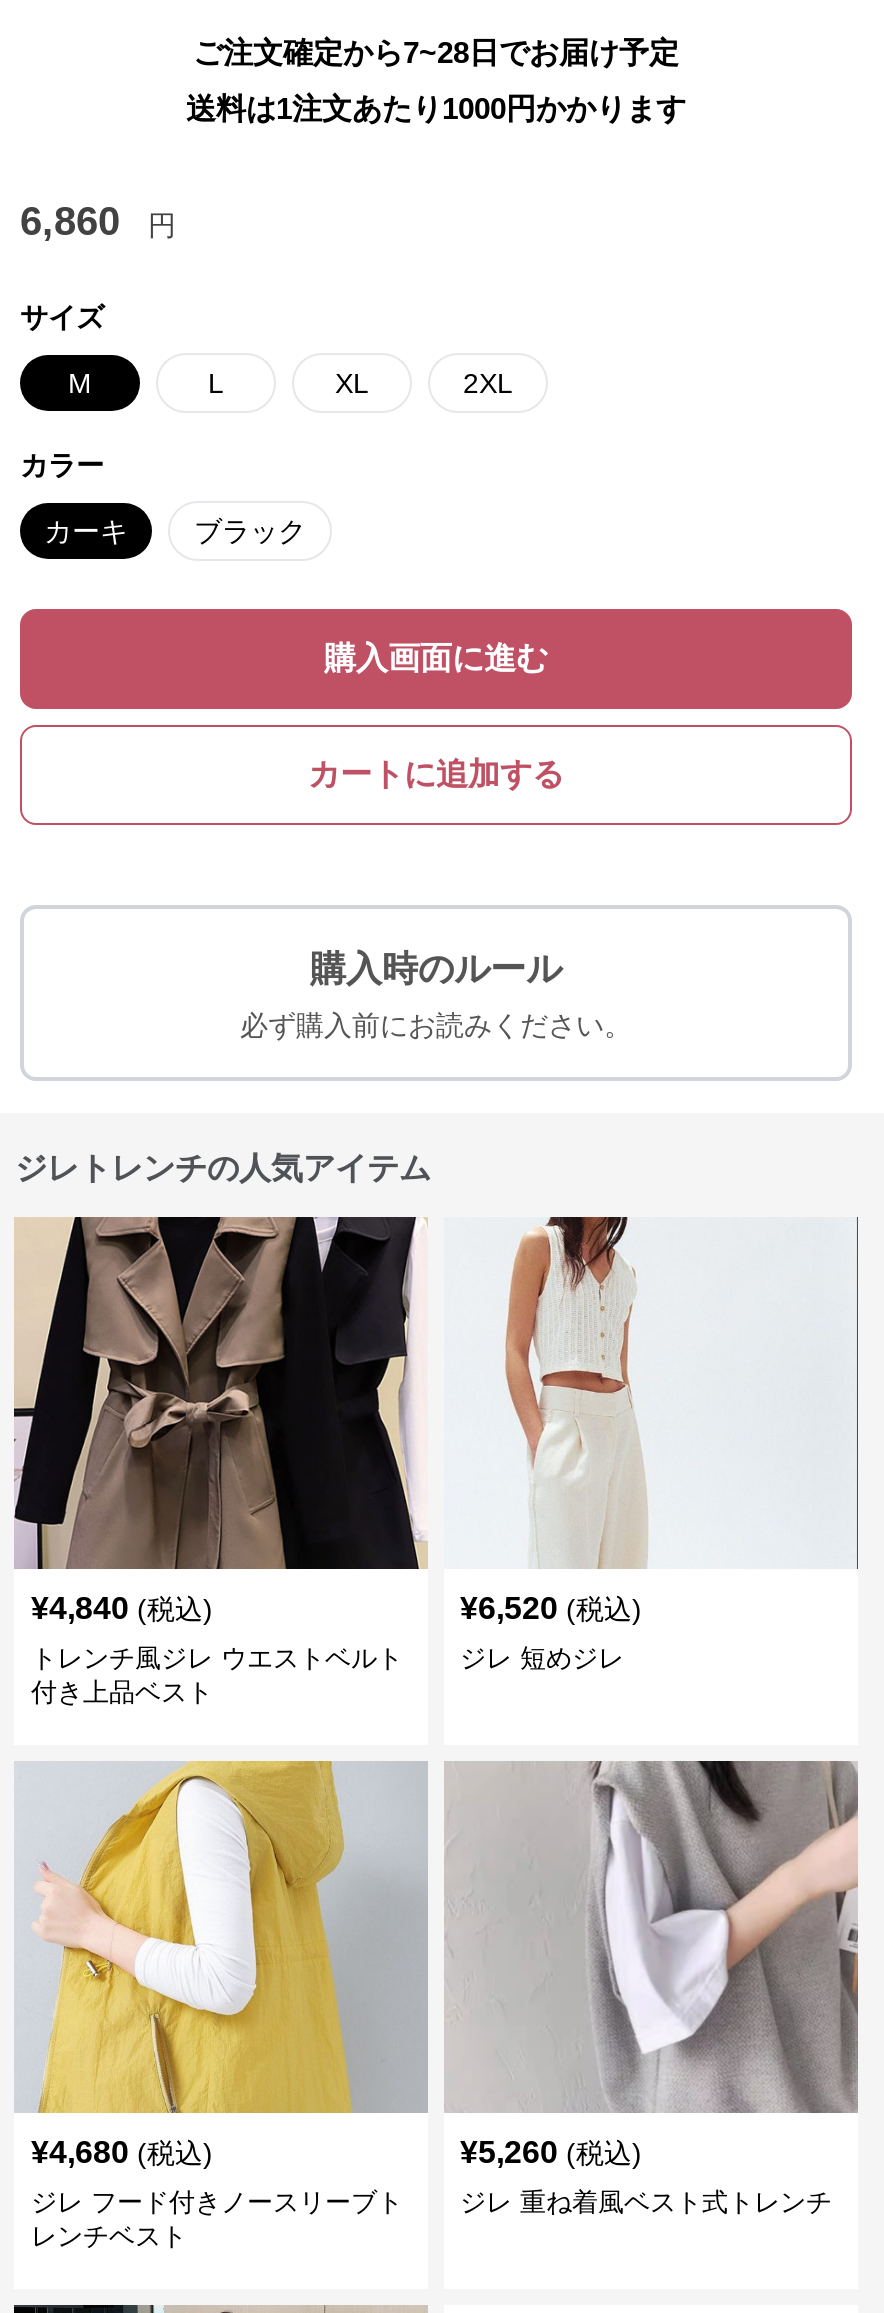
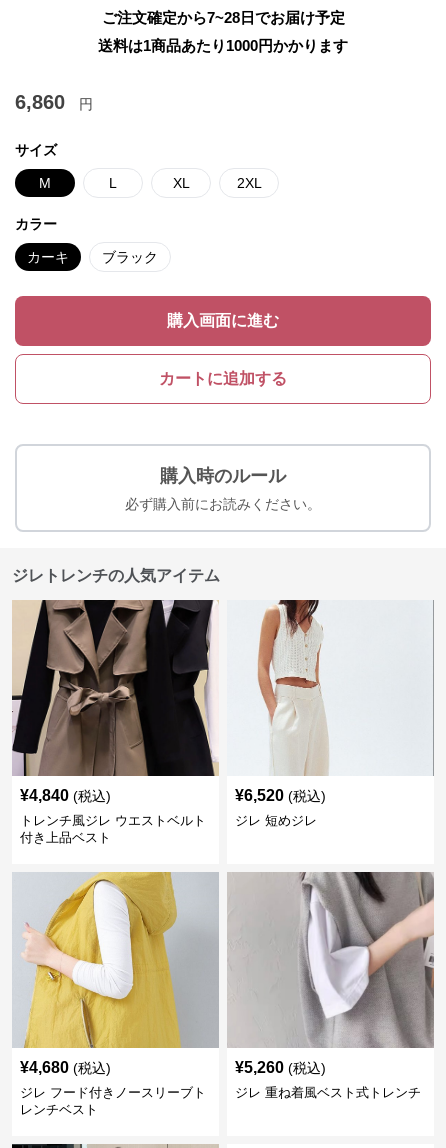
[186,91,686,125] 送料は1注文あたり1000円かかります -> [98,37,348,54] 送料は1商品あたり1000円かかります

